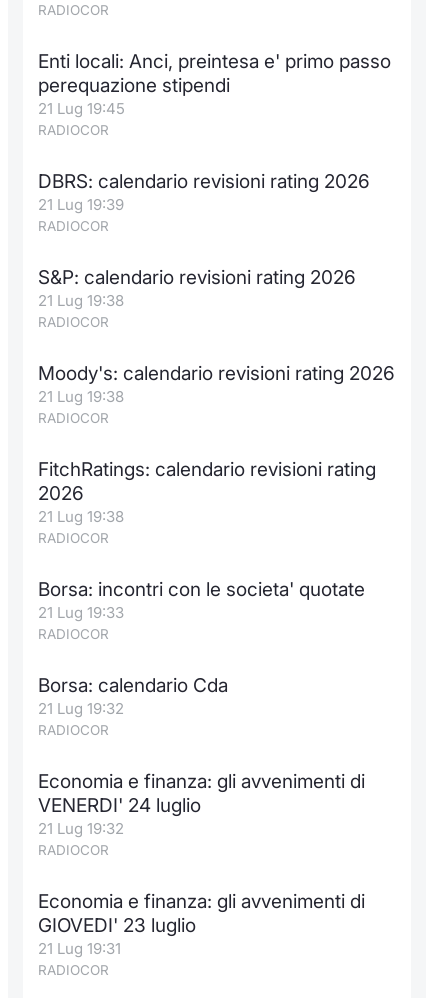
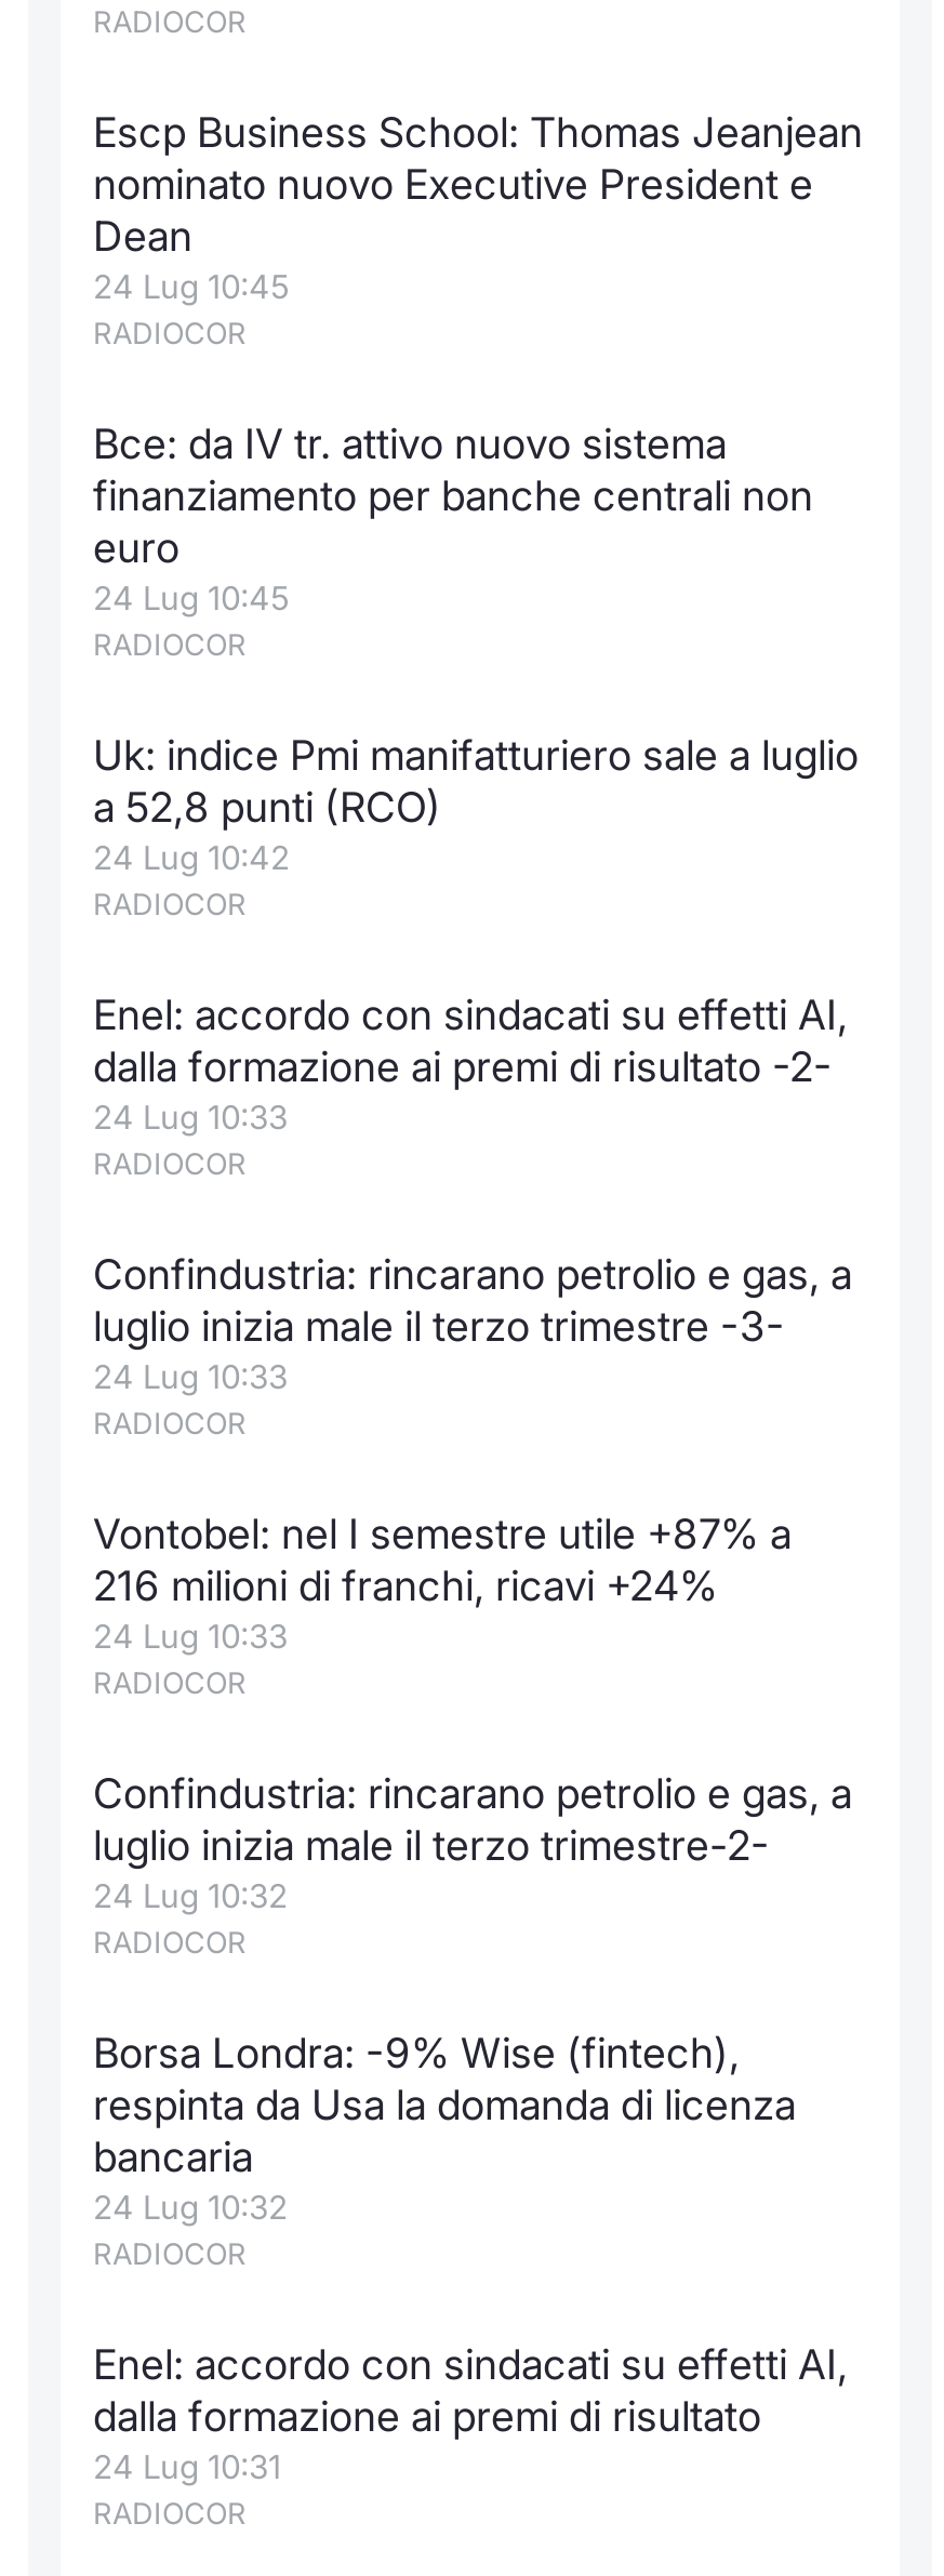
[38,50,391,118] Enti locali: Anci, preintesa e' primo passo | perequazione stipendi | 21 Lug 19:45 -> [93,108,863,307] Escp Business School: Thomas Jeanjean | nominato nuovo Executive President e | Dean | 24 Lug 10:45
[38,170,370,214] DBRS: calendario revisioni rating 2026 | 21 Lug 19:39 -> [93,420,813,619] Bce: da IV tr. attivo nuovo sistema | finanziamento per banche centrali non | euro | 24 Lug 10:45
[38,266,356,310] S&P: calendario revisioni rating 2026 | 21 Lug 19:38 -> [93,731,859,878] Uk: indice Pmi manifatturiero sale a luglio | a 52,8 punti (RCO) | 24 Lug 10:42
[38,362,395,406] Moody's: calendario revisioni rating 2026 | 21 Lug 19:38 -> [93,991,848,1138] Enel: accordo con sindacati su effetti AI, | dalla formazione ai premi di risultato -2- | 24 Lug 10:33
[38,458,376,526] FitchRatings: calendario revisioni rating | 2026 | 21 Lug 19:38 -> [93,1250,852,1397] Confindustria: rincarano petrolio e gas, a | luglio inizia male il terzo trimestre -3- | 24 Lug 10:33
[38,578,365,622] Borsa: incontri con le societa' quotate | 21 Lug 19:33 -> [93,1510,792,1657] Vontobel: nel I semestre utile +87% a | 216 milioni di franchi, ricavi +24% | 24 Lug 10:33
[38,674,228,718] Borsa: calendario Cda | 21 Lug 19:32 -> [93,1769,852,1916] Confindustria: rincarano petrolio e gas, a | luglio inizia male il terzo trimestre-2- | 24 Lug 10:32
[38,770,365,838] Economia e finanza: gli avvenimenti di | VENERDI' 24 luglio | 21 Lug 19:32 -> [93,2029,796,2228] Borsa Londra: -9% Wise (fintech), | respinta da Usa la domanda di licenza | bancaria | 24 Lug 10:32
[38,890,365,958] Economia e finanza: gli avvenimenti di | GIOVEDI' 23 luglio | 21 Lug 19:31 -> [93,2340,848,2487] Enel: accordo con sindacati su effetti AI, | dalla formazione ai premi di risultato | 24 Lug 10:31

